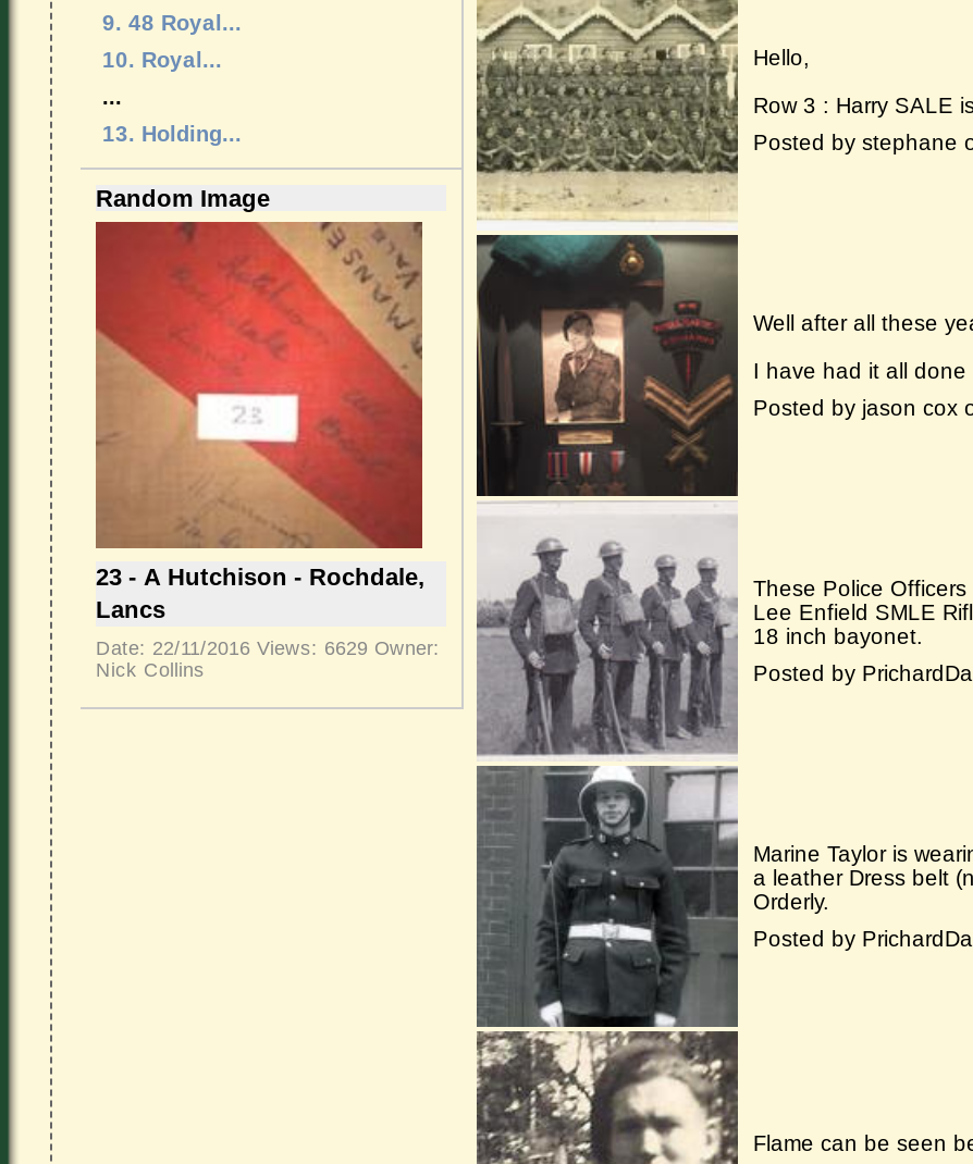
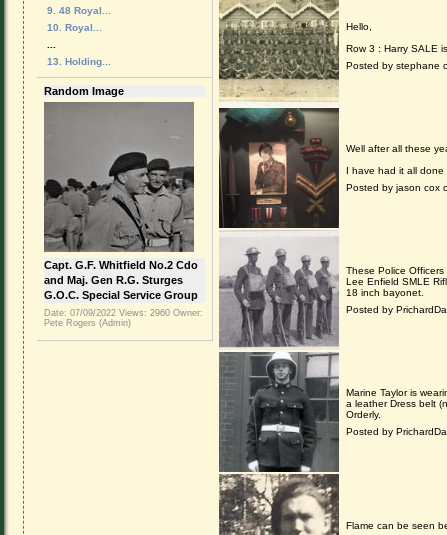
[94,222,424,621] [image] | 23 - A Hutchison - Rochdale, | Lancs -> [43,102,198,301] [image] | Capt. G.F. Whitfield No.2 Cdo | and Maj. Gen R.G. Sturges | G.O.C. Special Service Group
[96,637,440,681] Date: 22/11/2016 Views: 6629 Owner: | Nick Collins -> [44,308,203,328] Date: 07/09/2022 Views: 2960 Owner: | Pete Rogers (Admin)

